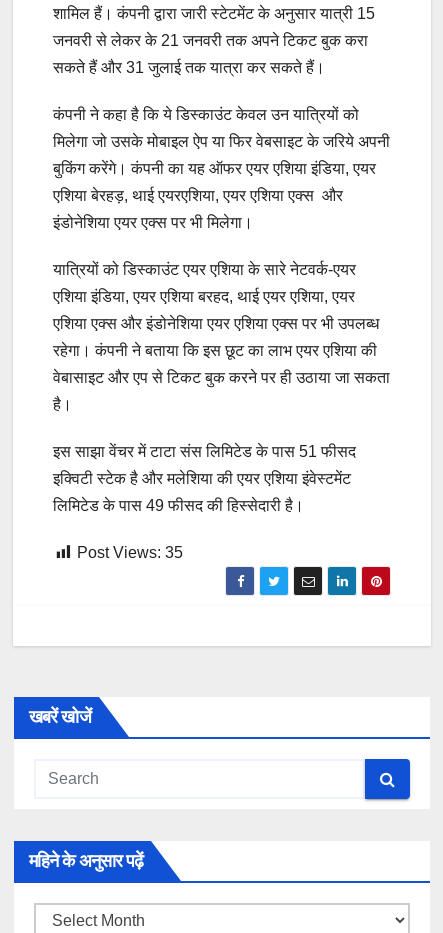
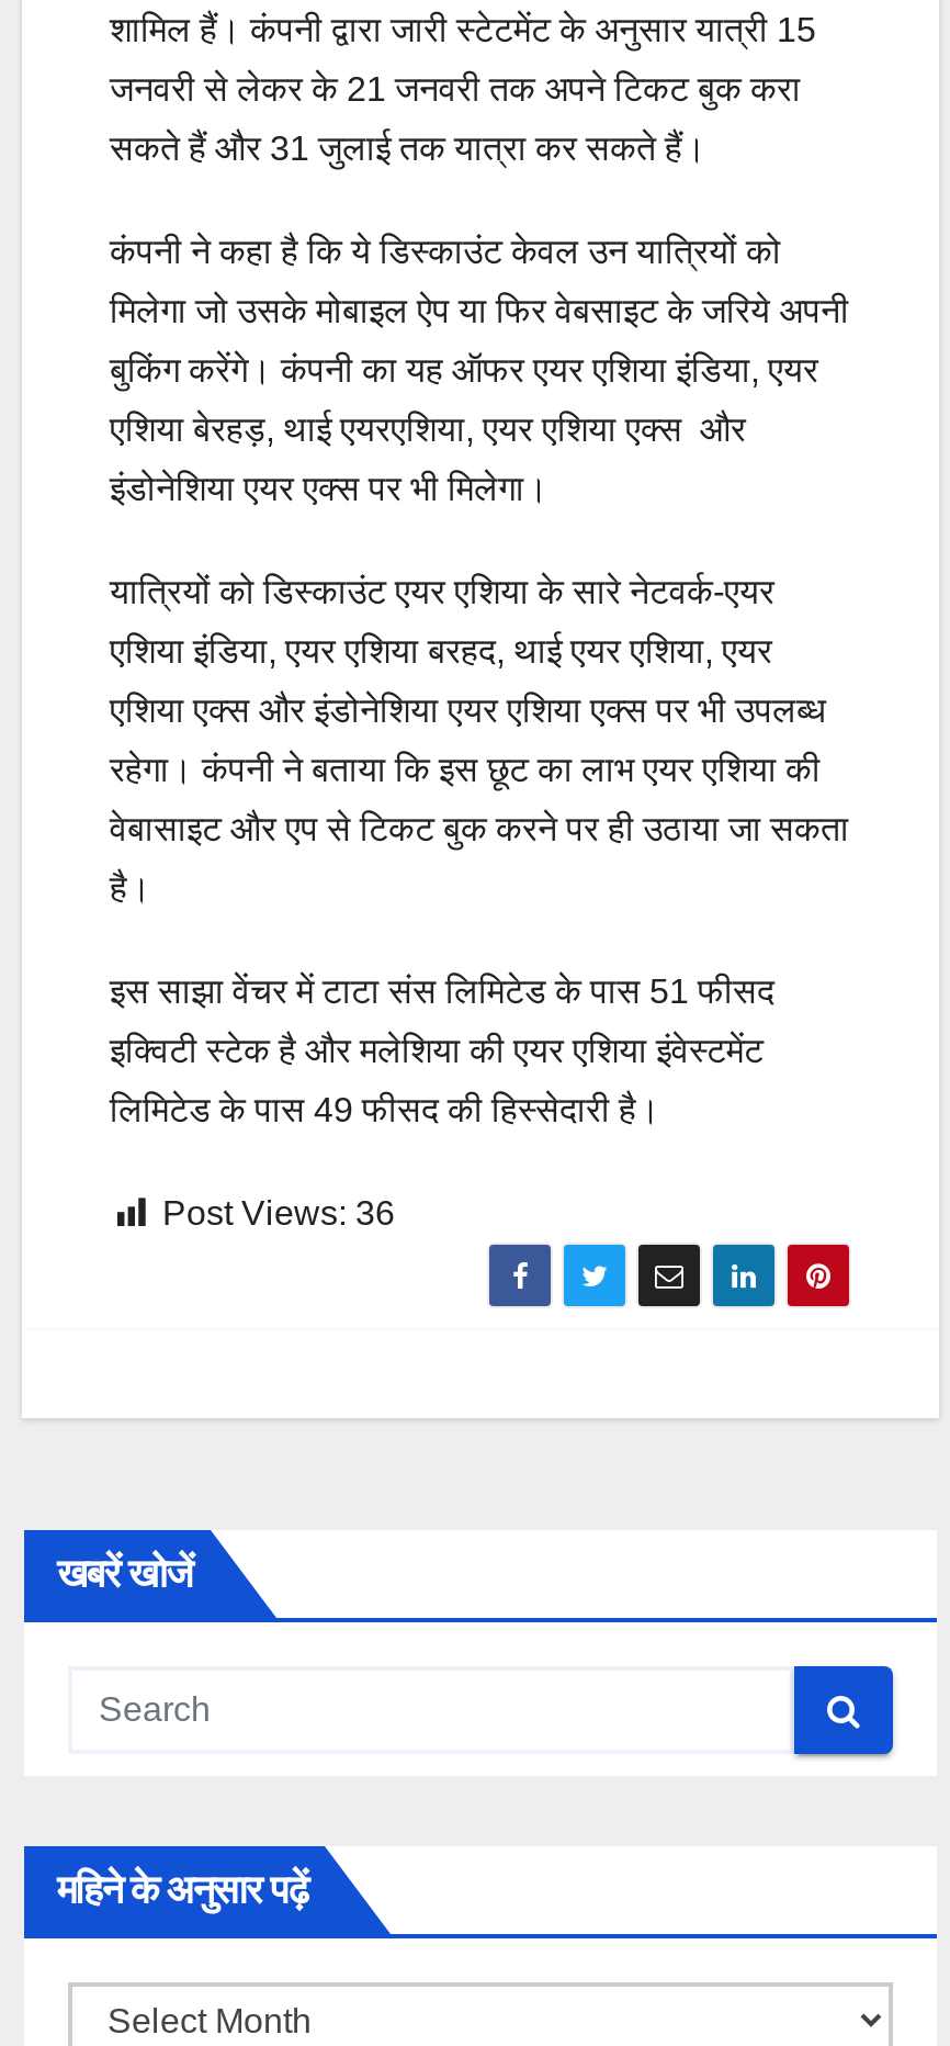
[77,544,183,561] Post Views: 35 -> [162,1194,395,1232] Post Views: 36

